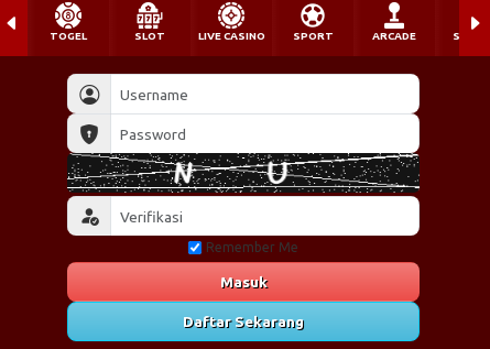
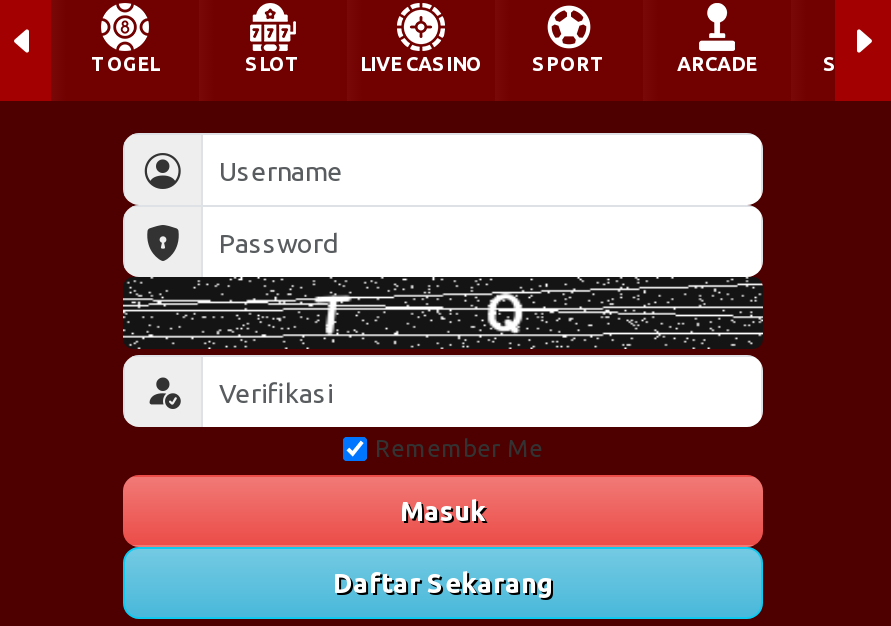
[67,153,421,193] [image] -> [121,277,763,349] [image]

